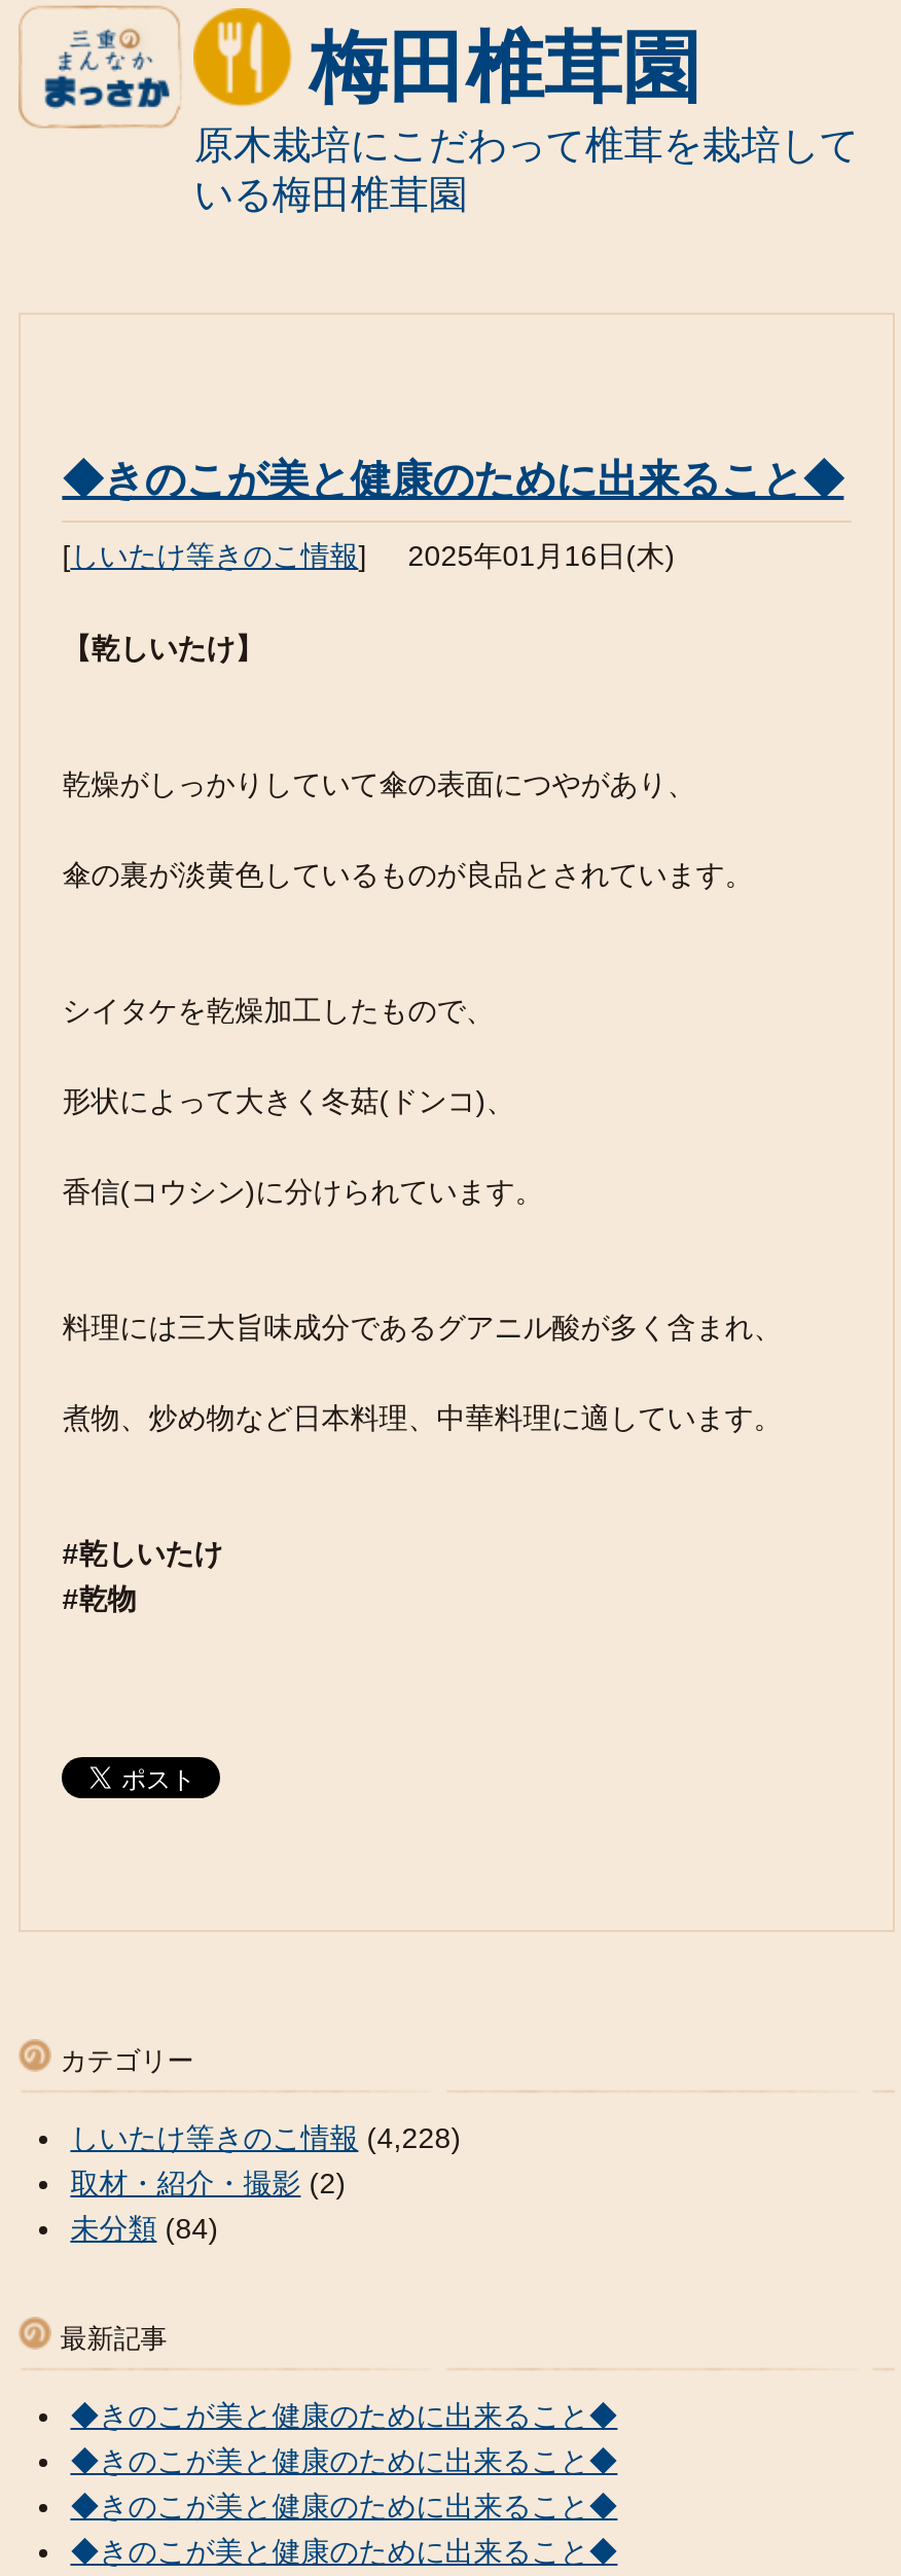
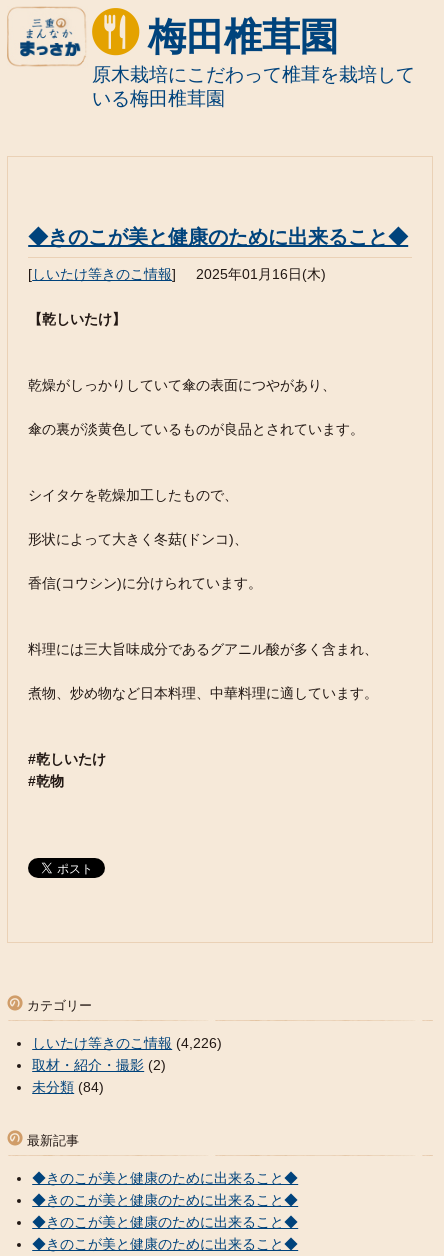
[70,2121,461,2154] しいたけ等きのこ情報(4,228) -> [32,1035,222,1051] しいたけ等きのこ情報(4,226)

